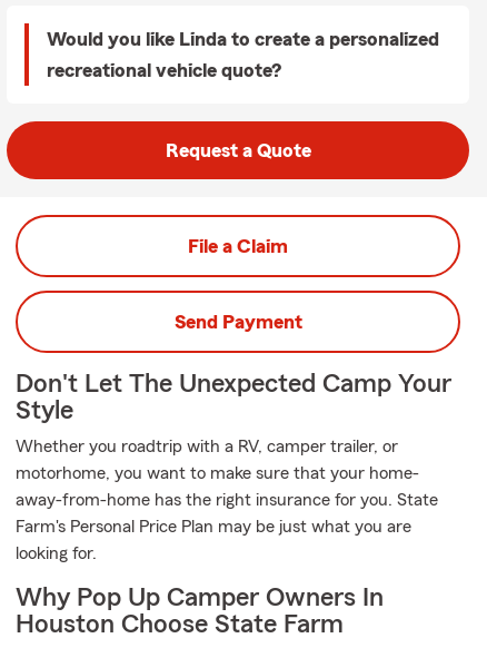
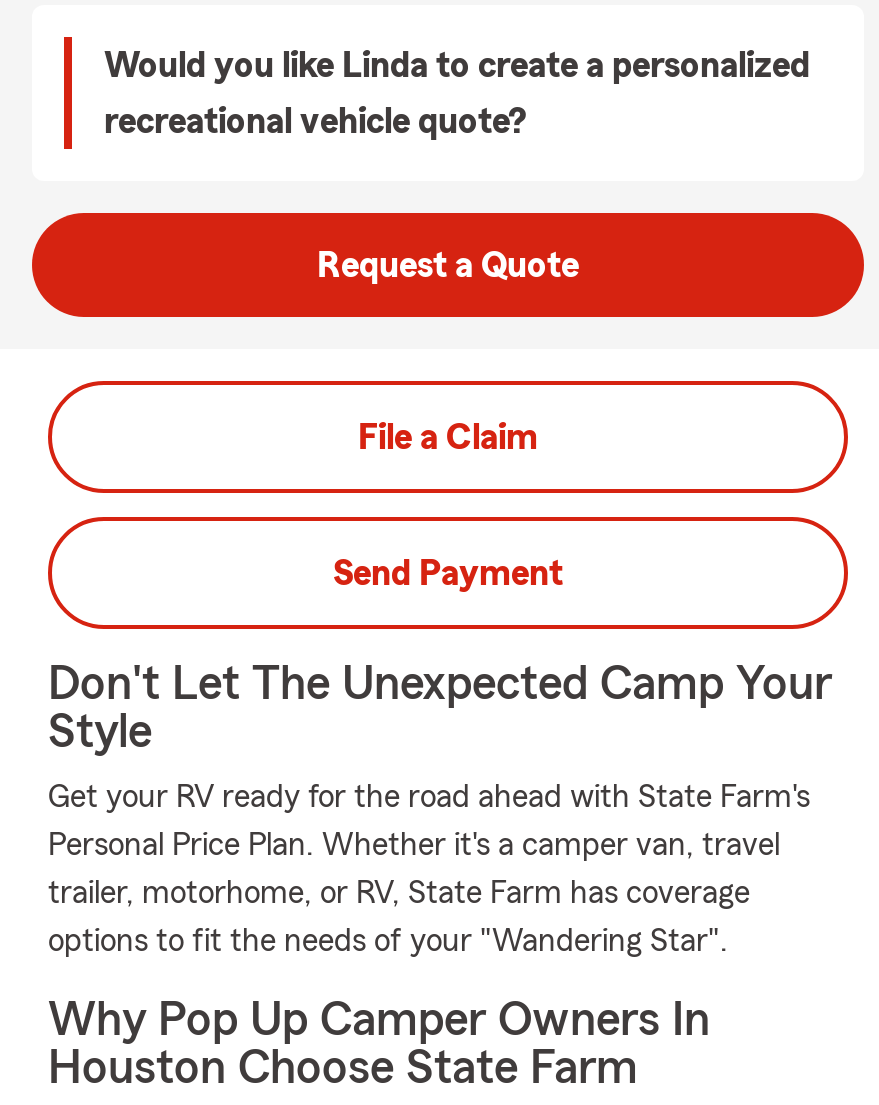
[16,438,438,562] Whether you roadtrip with a RV, camper trailer, or | motorhome, you want to make sure that your home- | away-from-home has the right insurance for you. State | Farm's Personal Price Plan may be just what you are | looking for. -> [48,781,810,957] Get your RV ready for the road ahead with State Farm's | Personal Price Plan. Whether it's a camper van, travel | trailer, motorhome, or RV, State Farm has coverage | options to fit the needs of your "Wandering Star".

